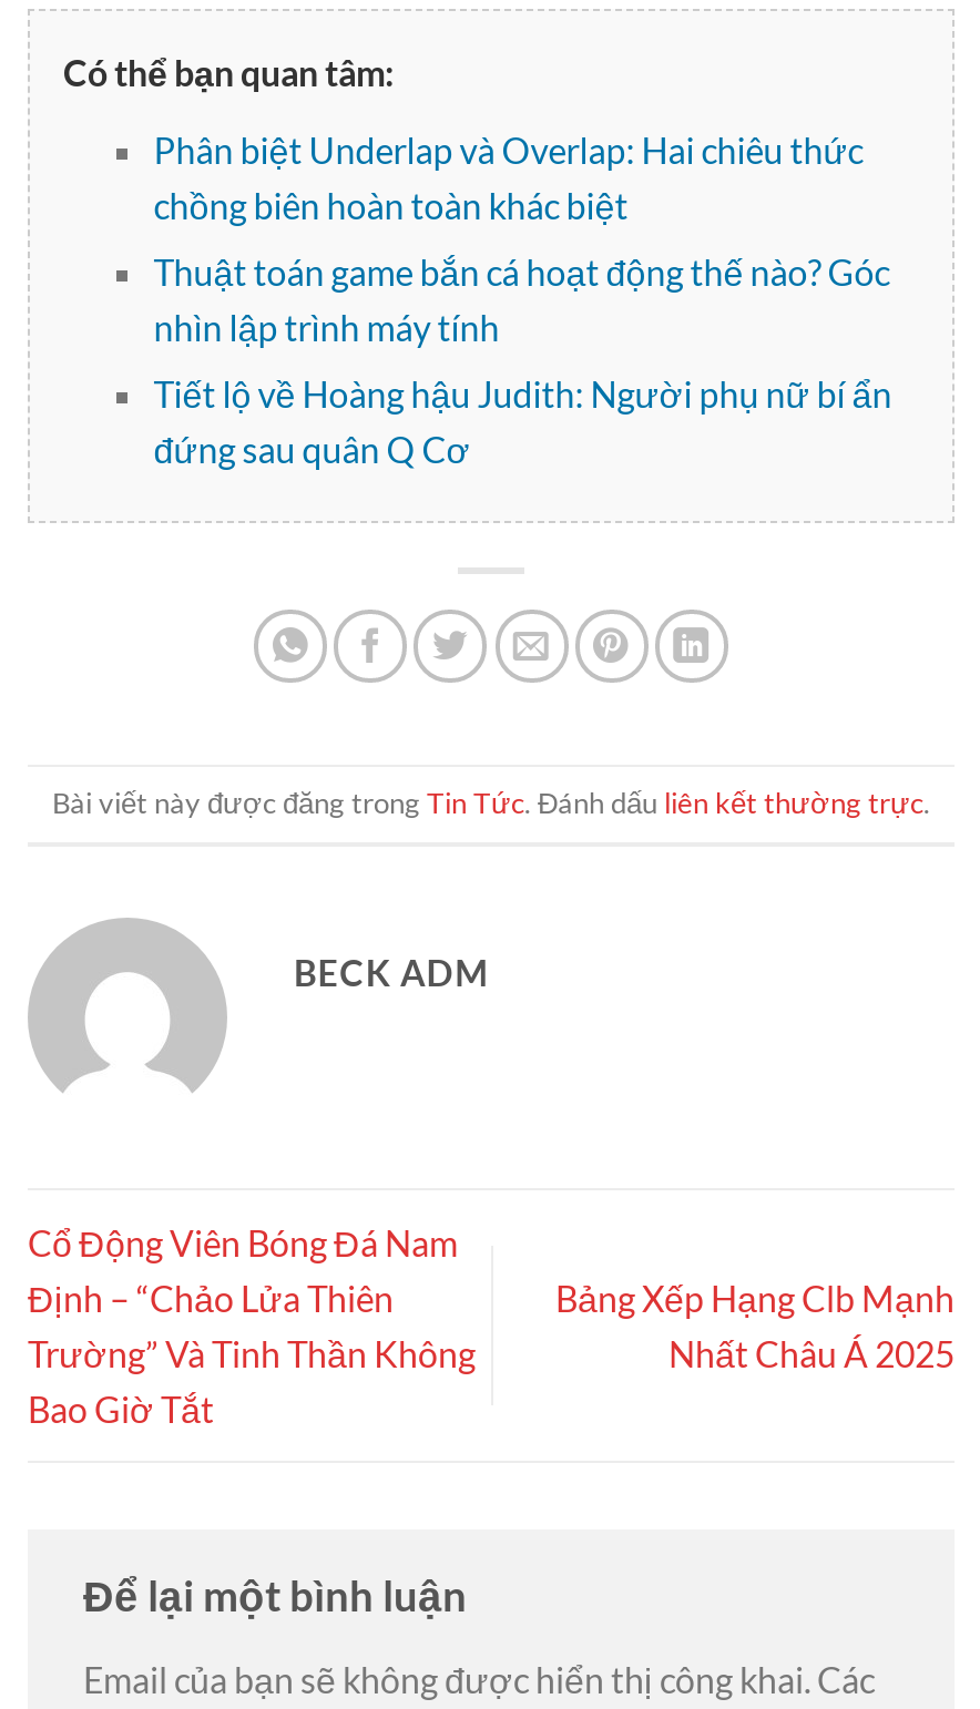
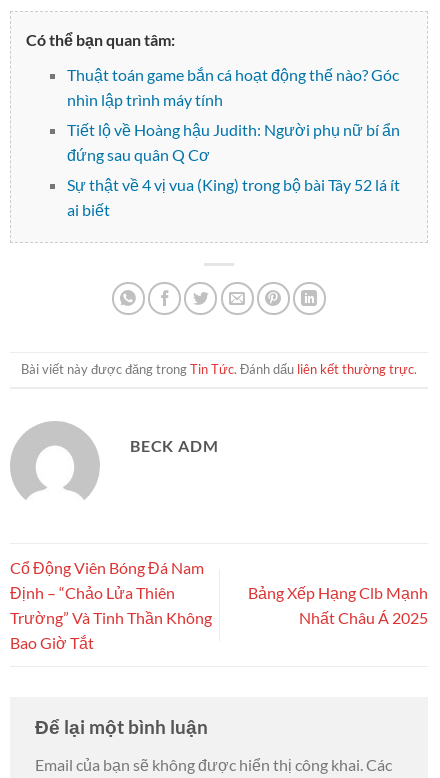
[154,128,863,225] Phân biệt Underlap và Overlap: Hai chiêu thức | chồng biên hoàn toàn khác biệt -> none
moved [154,250,892,469] -> [67,65,400,164]: Thuật toán game bắn cá hoạt động thế nào? Góc | nhìn lập trình máy tính | Tiết lộ về Hoàng hậu Judith: Người phụ nữ bí ẩn | đứng sau quân Q Cơ
none -> [67,175,400,219] Sự thật về 4 vị vua (King) trong bộ bài Tây 52 lá ít | ai biết

